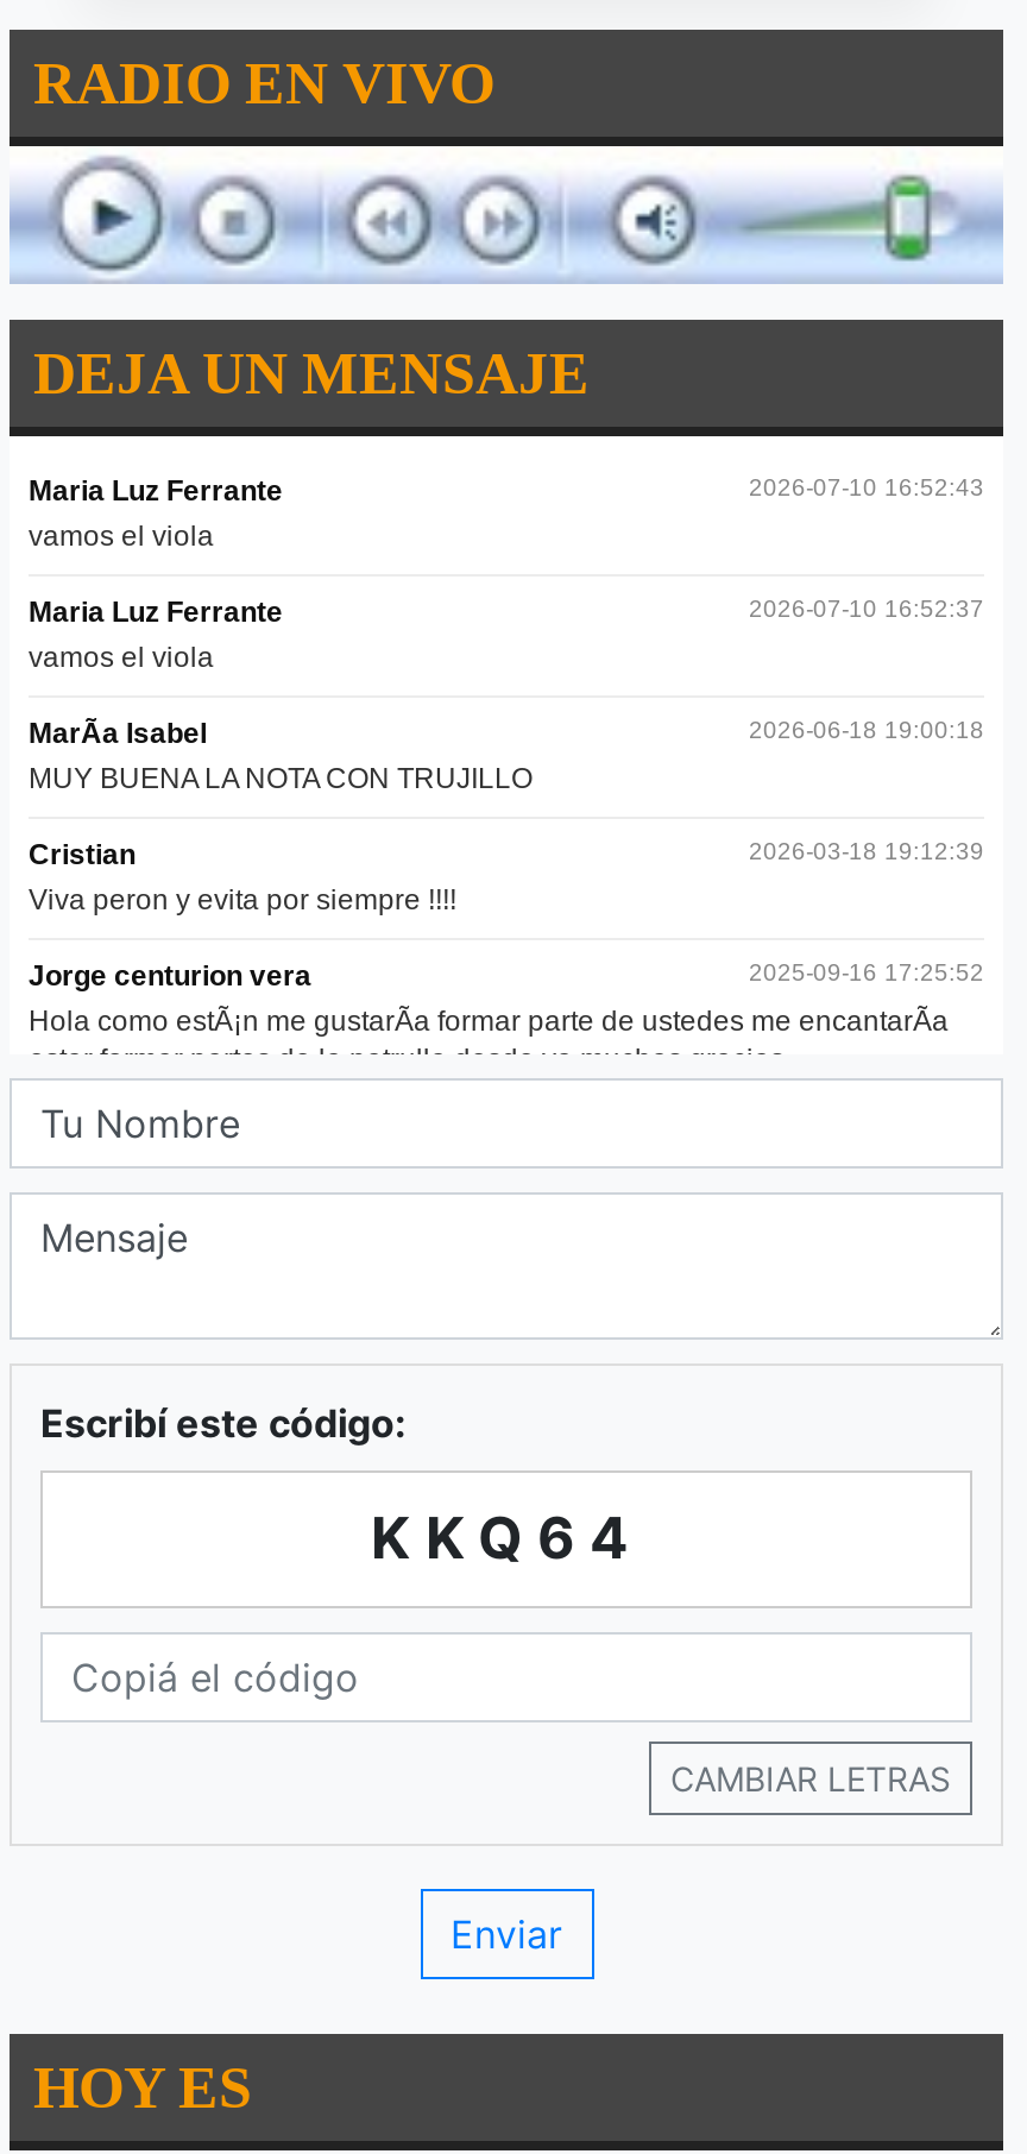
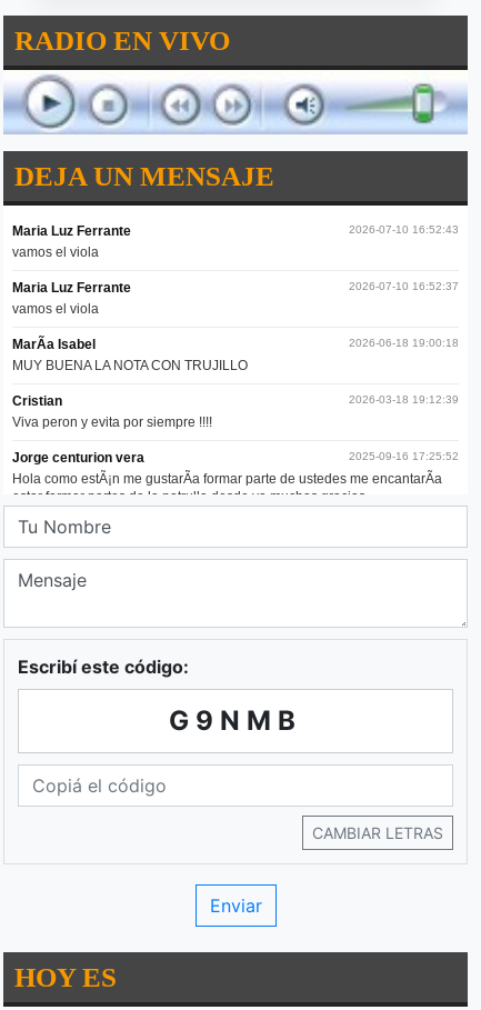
[371,1504,642,1572] KKQ64 -> [169,704,302,737] G9NMB

